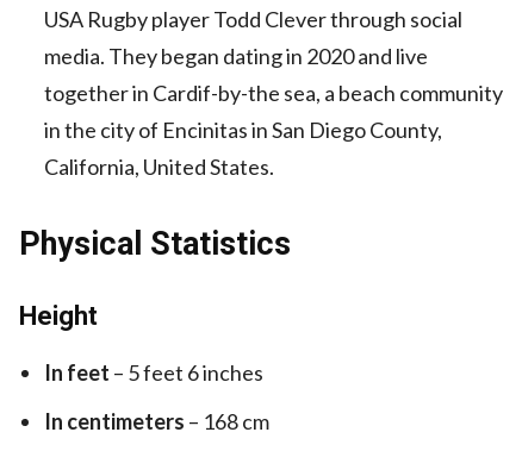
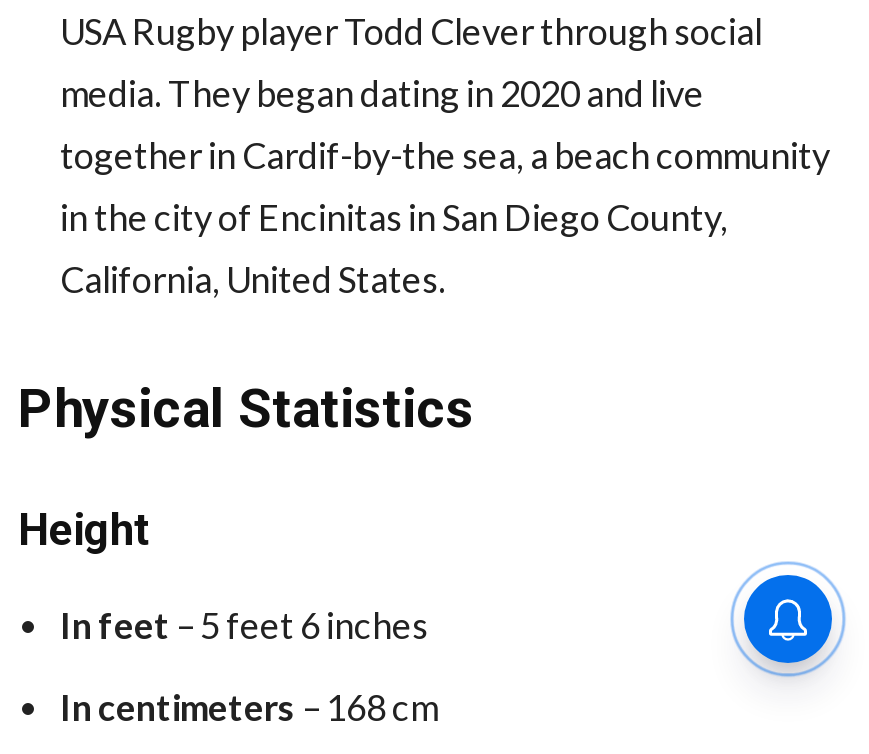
none -> [728,560,848,680] [image]

